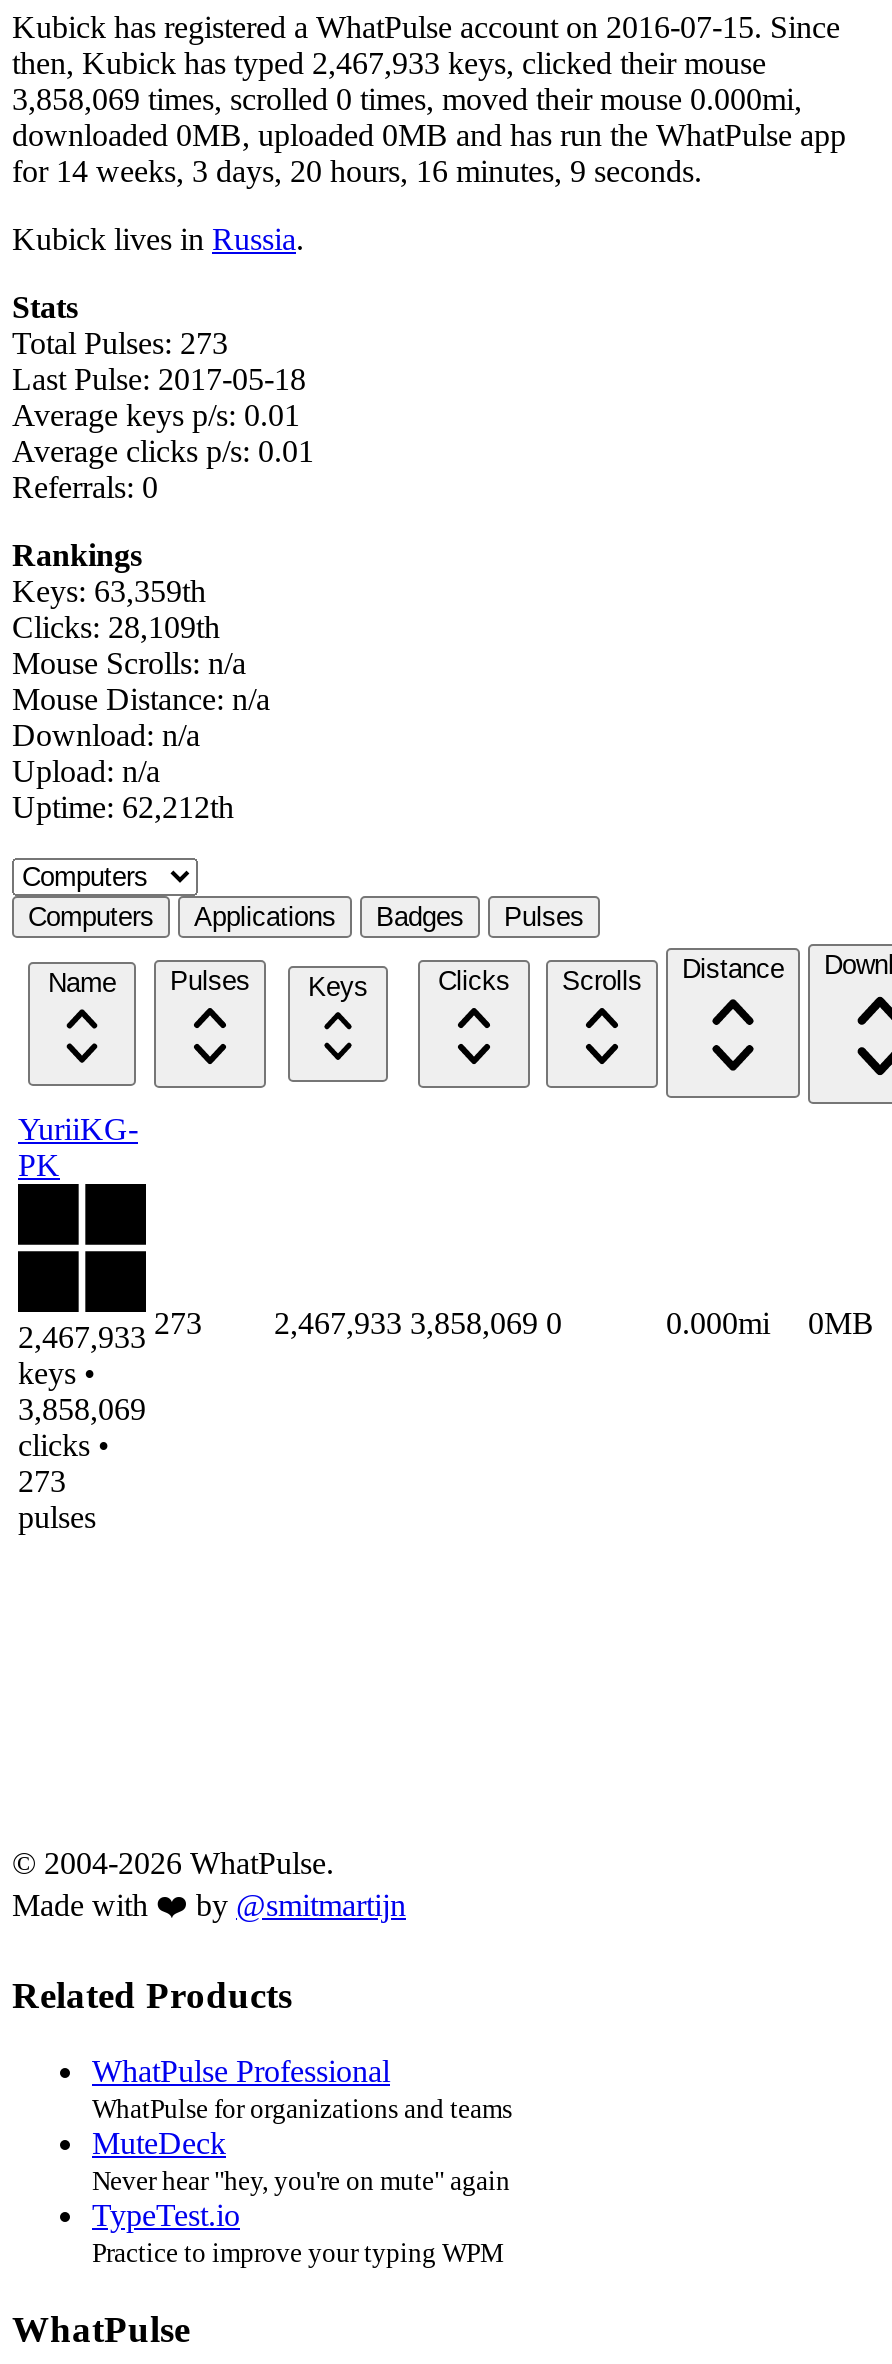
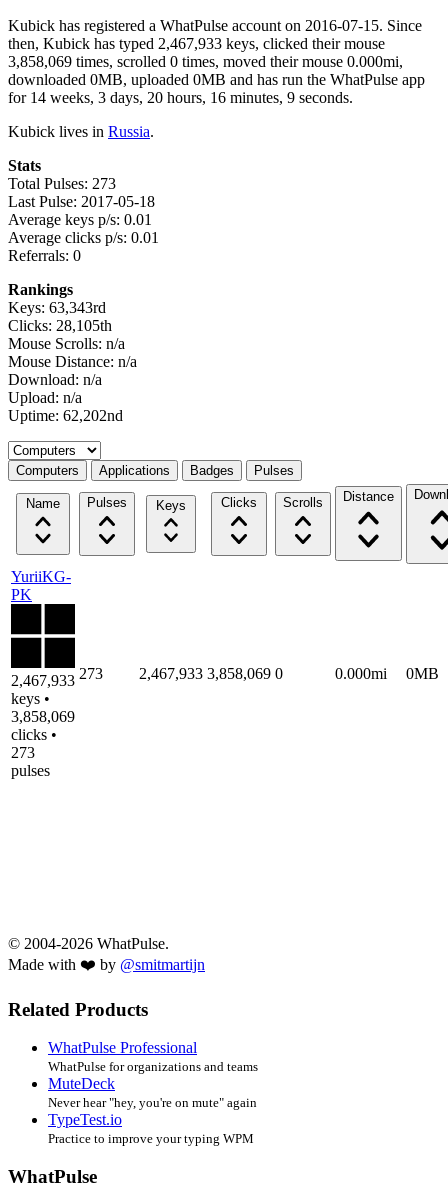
[12,574,206,608] Keys: 63,359th -> [8,299,106,316] Keys: 63,343rd
[12,610,220,644] Clicks: 28,109th -> [8,317,112,334] Clicks: 28,105th
[12,790,234,824] Uptime: 62,212th -> [8,407,123,424] Uptime: 62,202nd

